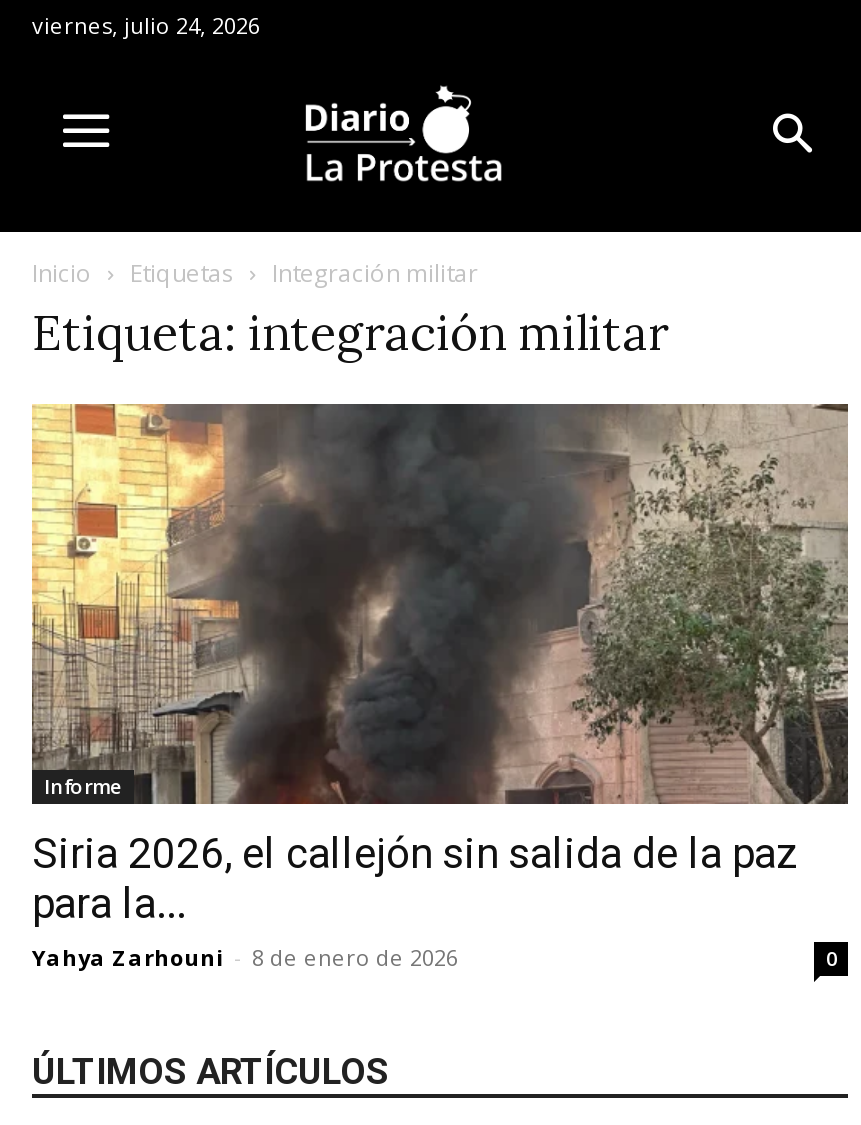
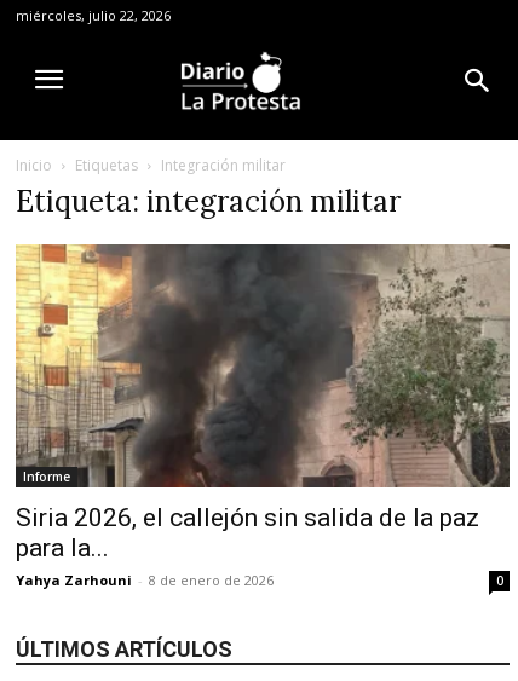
[32,9,260,39] viernes, julio 24, 2026 -> [16,6,171,24] miércoles, julio 22, 2026

